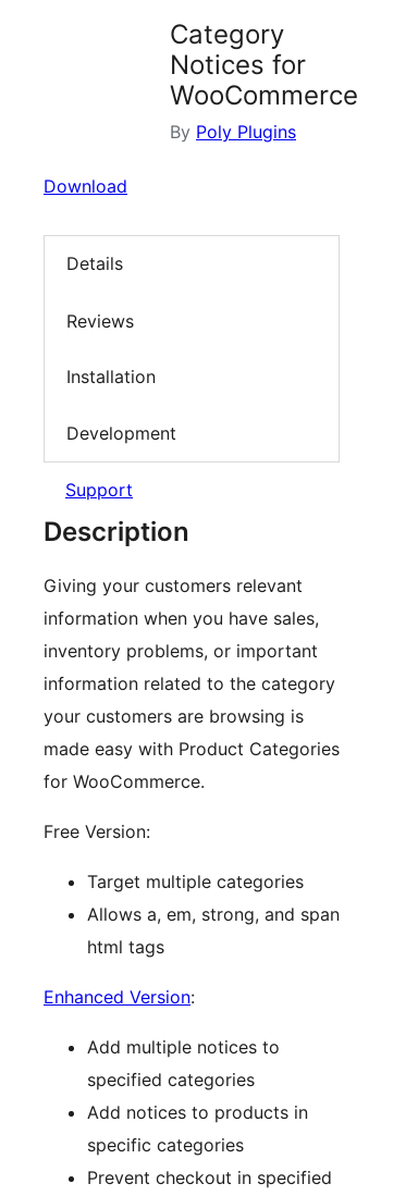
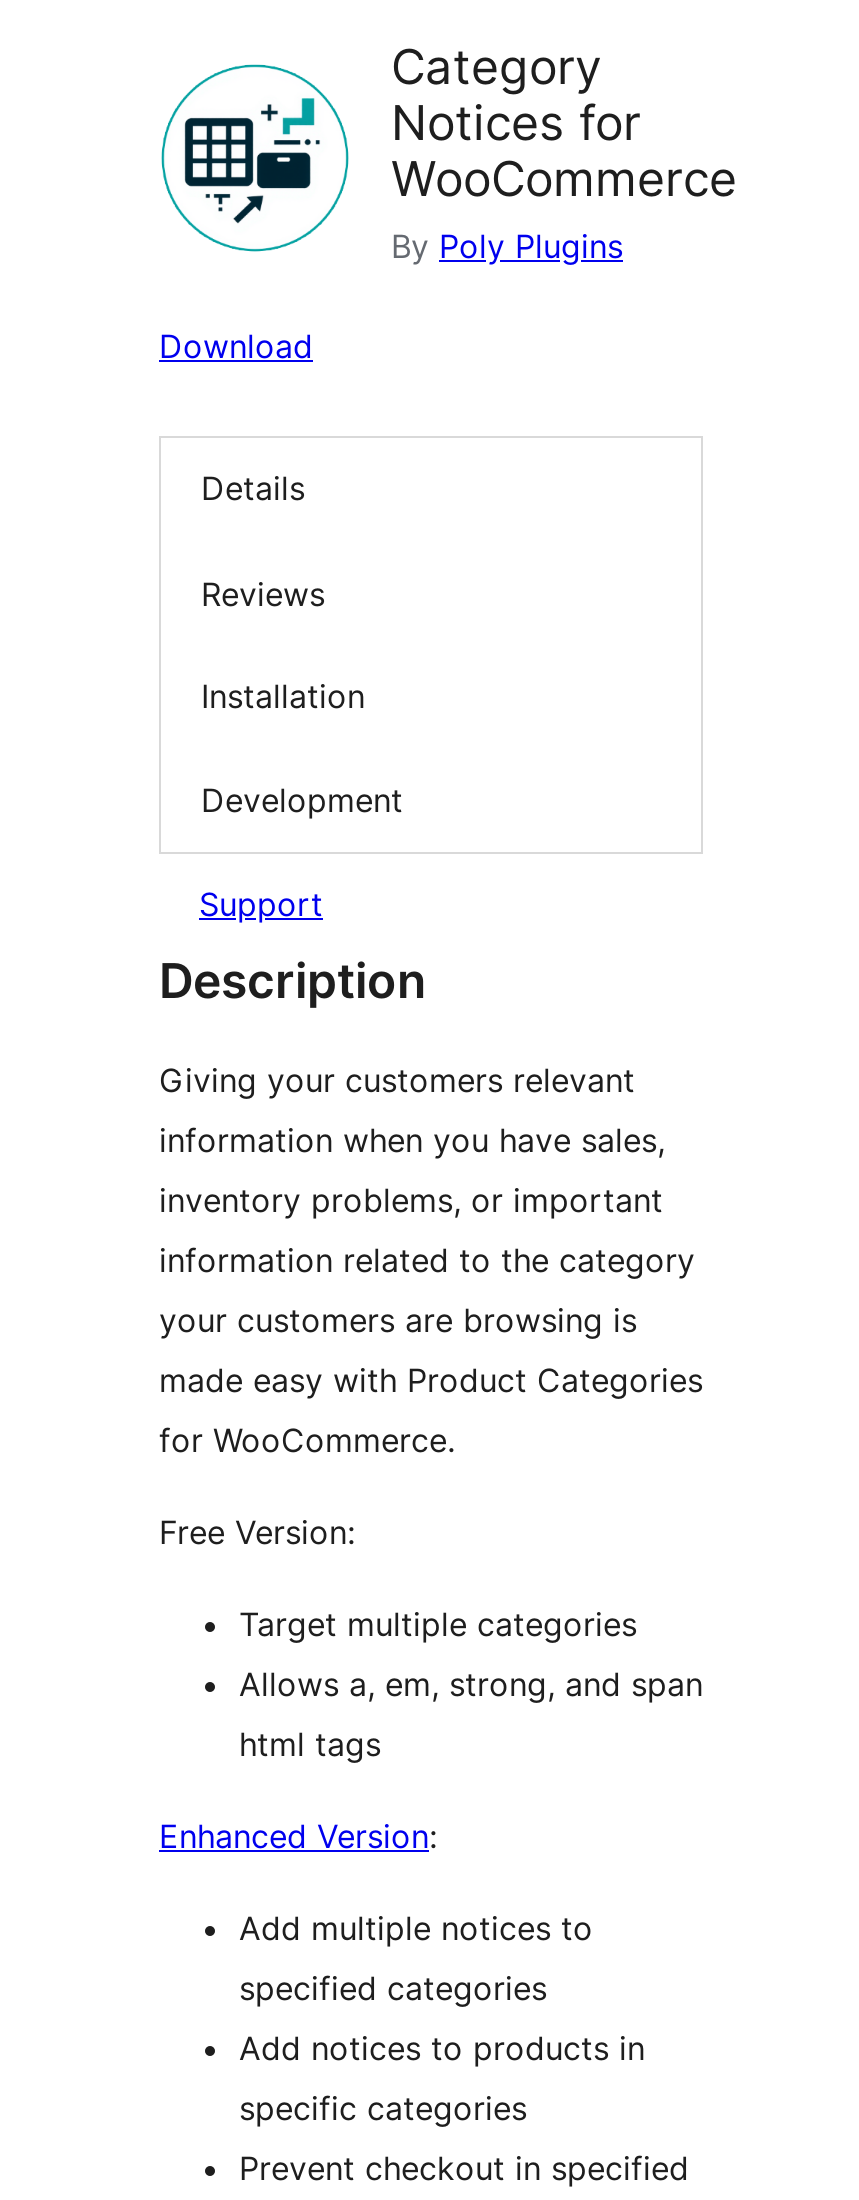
none -> [159,62,351,254] [image]

